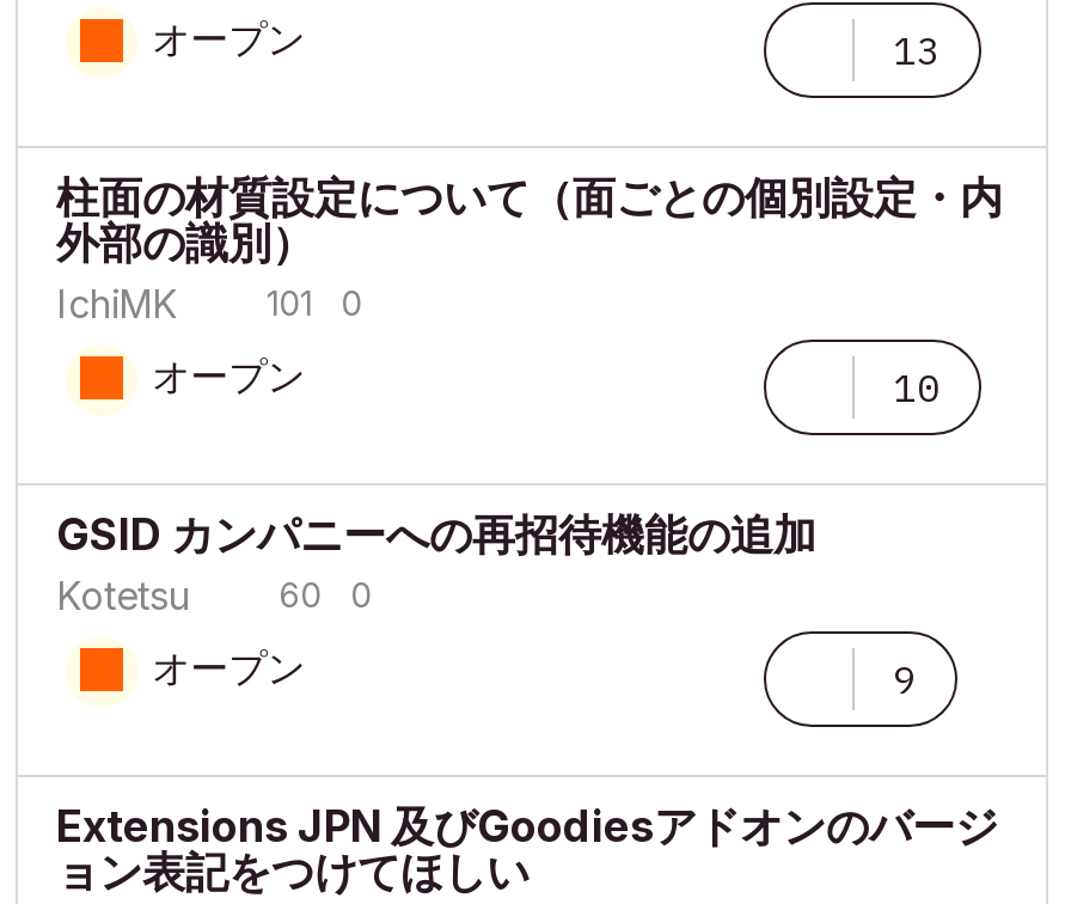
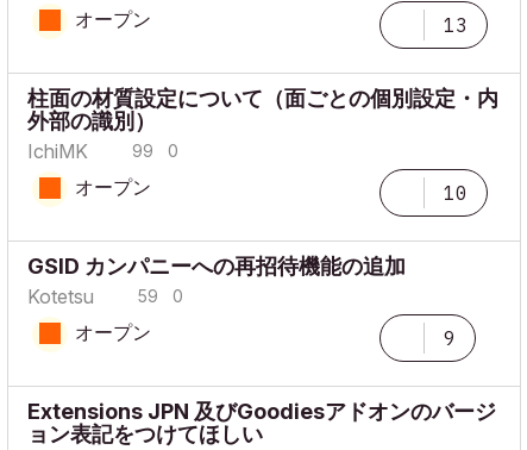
[267,282,362,323] 101 0 -> [132,140,178,161] 99 0
[279,574,372,615] 60 0 -> [138,286,183,306] 59 0

